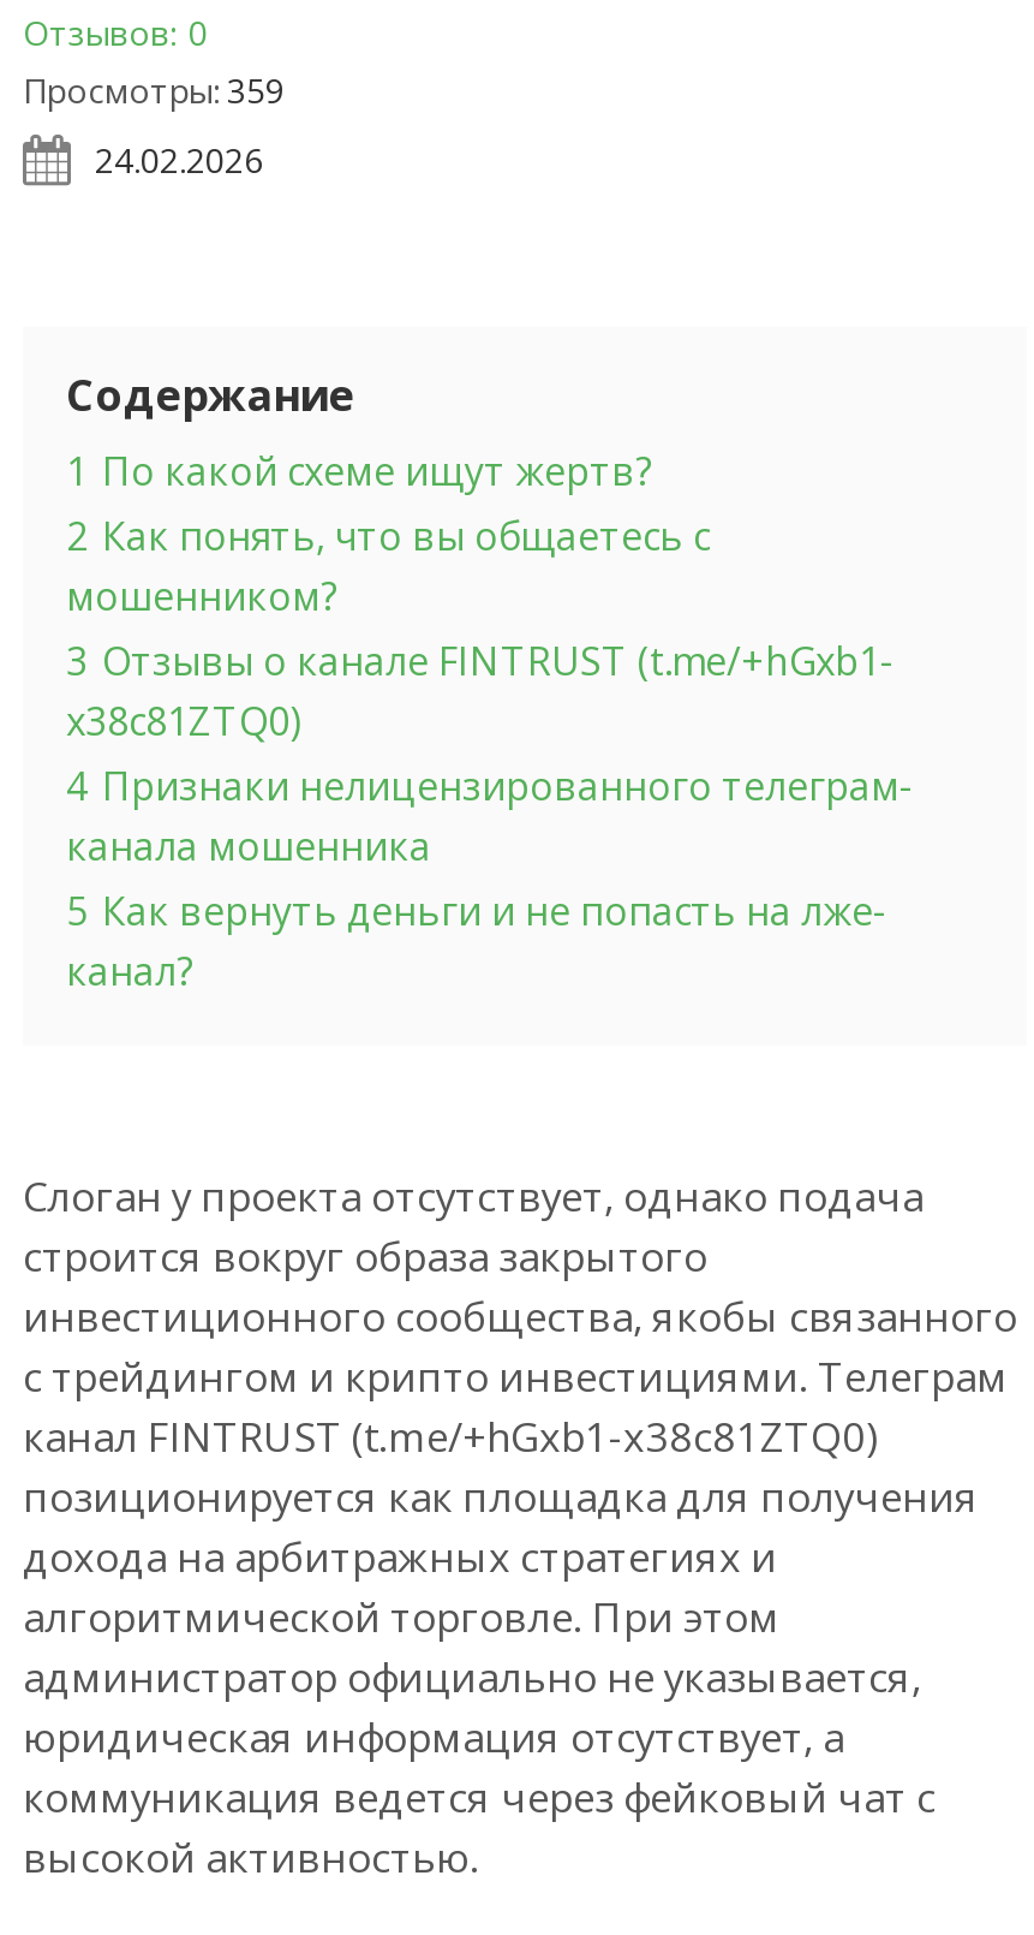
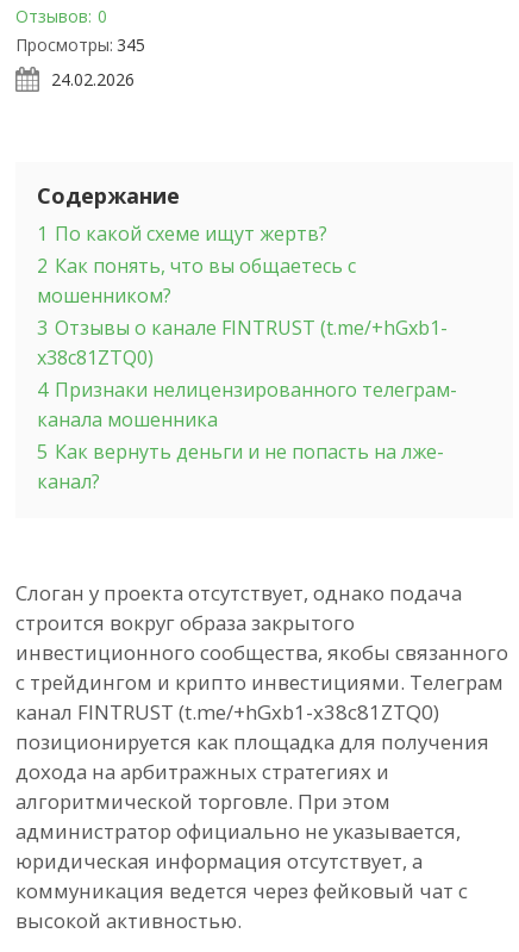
[23,67,285,113] Просмотры: 359 -> [15,33,145,56] Просмотры: 345

